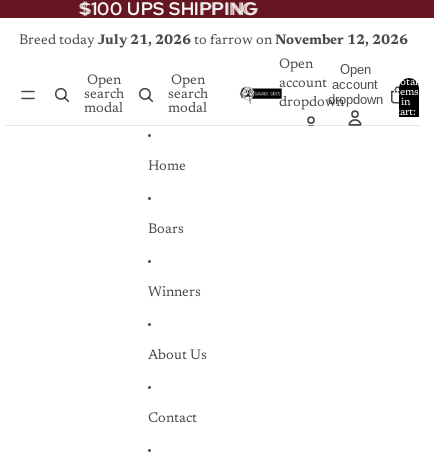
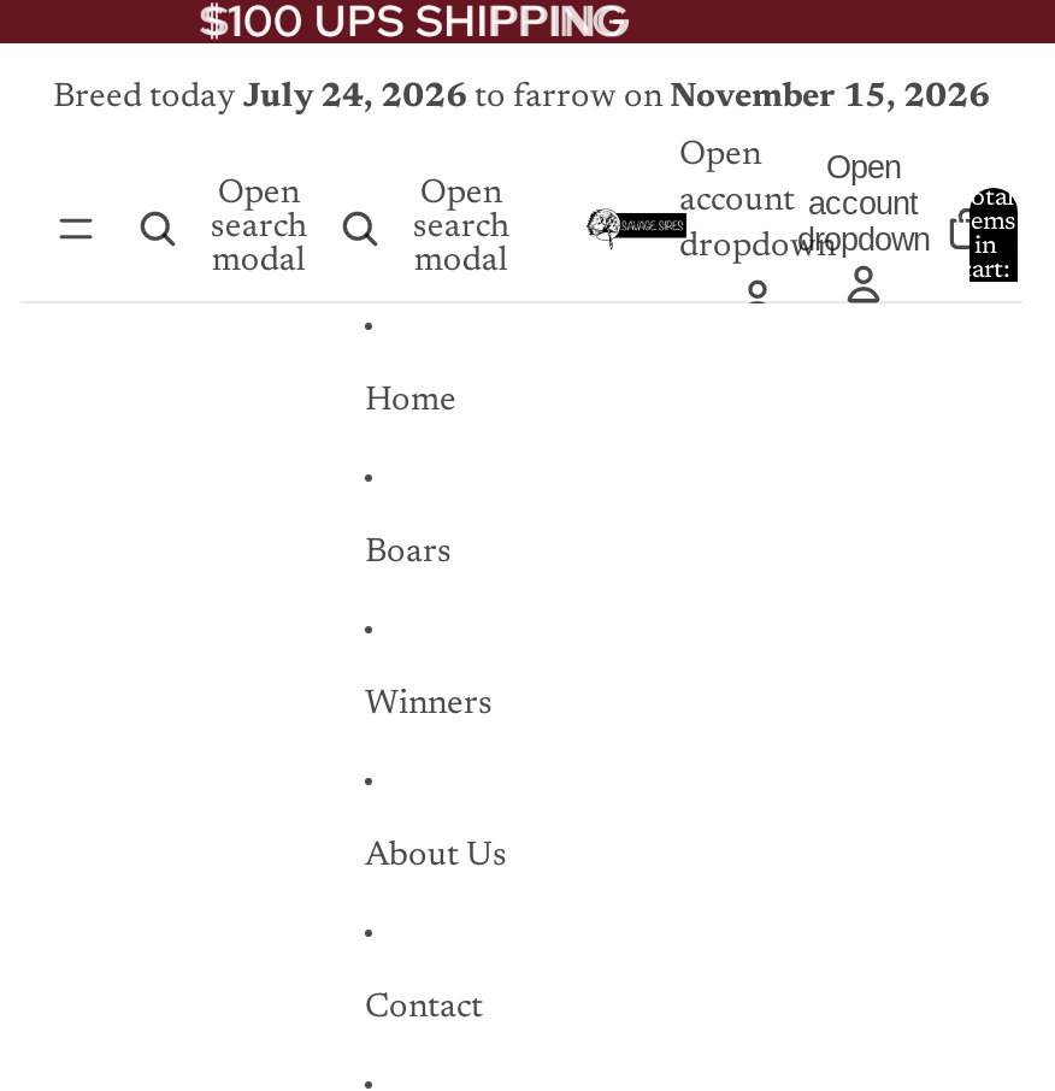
[18,34,407,48] Breed today July 21, 2026 to farrow on November 12, 2026 -> [53,82,990,116] Breed today July 24, 2026 to farrow on November 15, 2026

